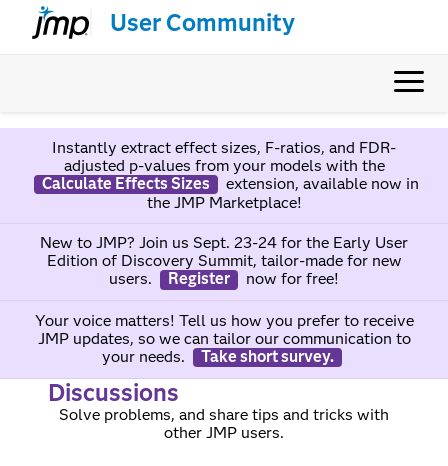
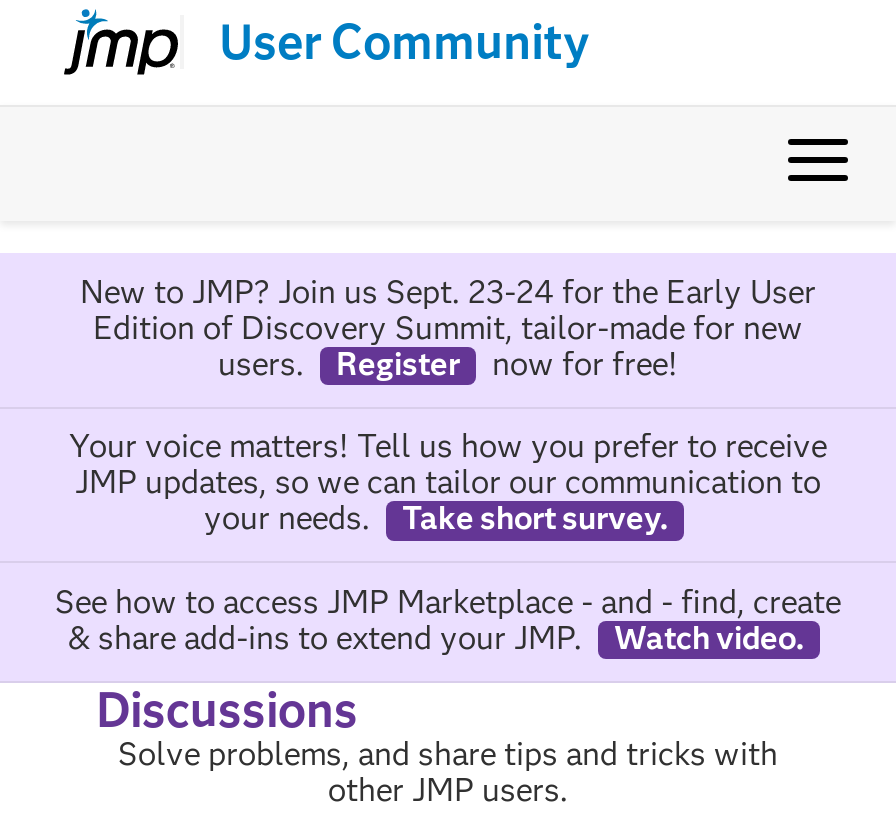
[41,138,418,212] Instantly extract effect sizes, F-ratios, and FDR- | adjusted p-values from your models with the | Calculate Effects Sizes | extension, available now in | the JMP Marketplace! -> none
moved [34,233,413,366] -> [69,273,827,537]: New to JMP? Join us Sept. 23-24 for the Early User | Edition of Discovery Summit, tailor-made for new | users. | ... | your needs. | Take short survey.
none -> [55,582,841,656] See how to access JMP Marketplace - and - find, create | & share add-ins to extend your JMP. | Watch video.

